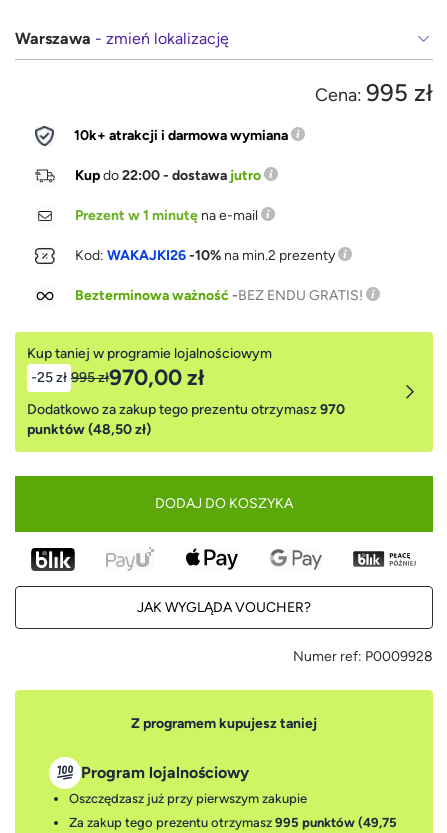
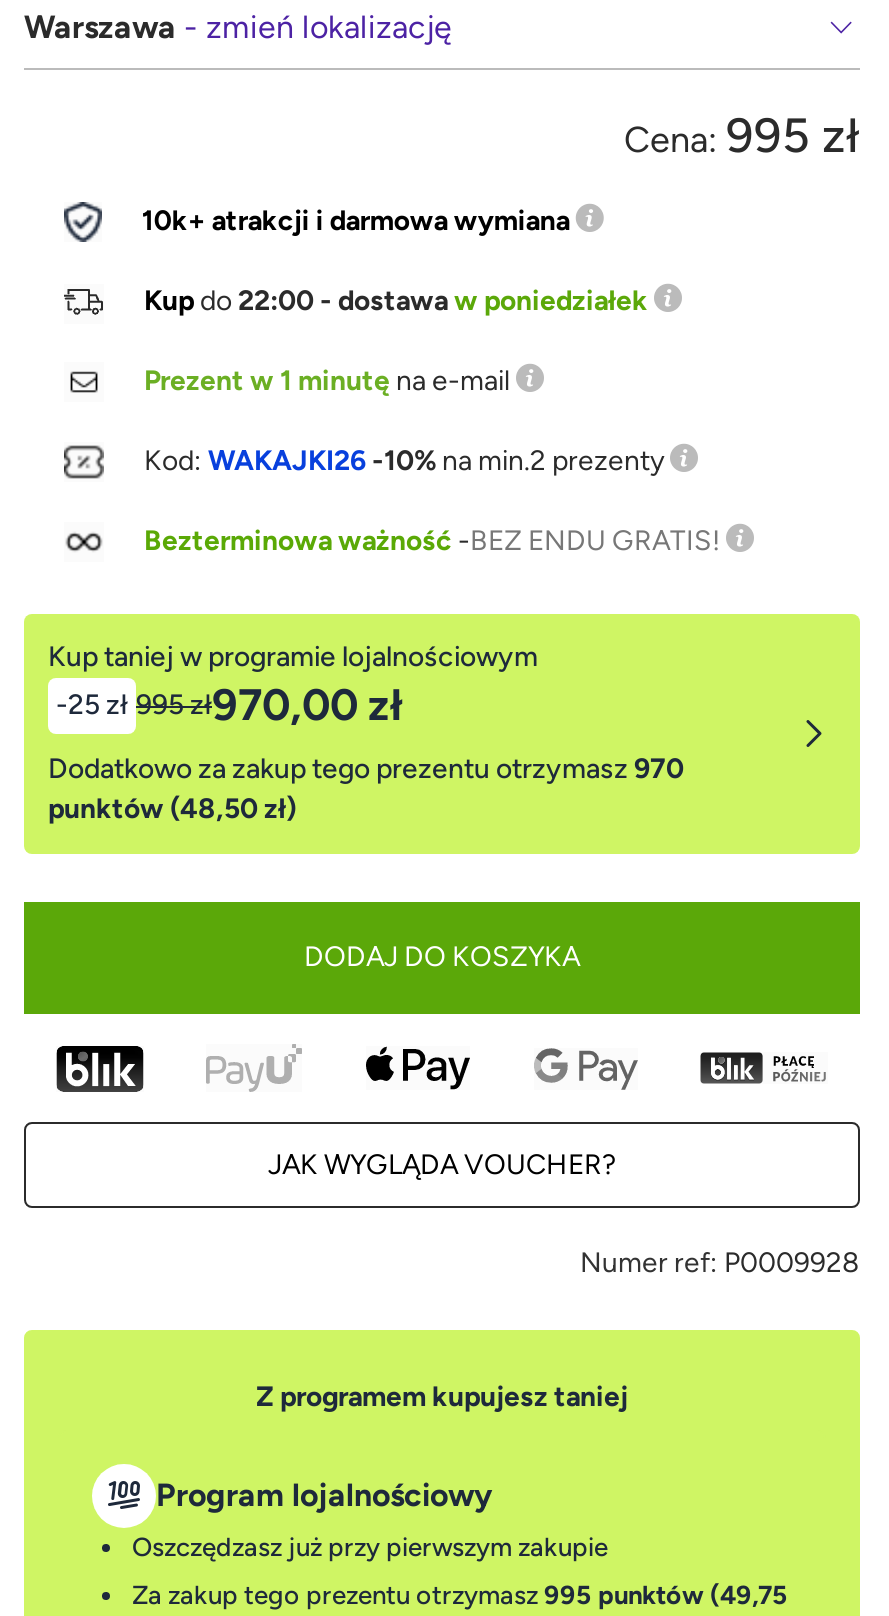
[75,167,261,184] Kup do 22:00 - dostawa jutro -> [144,285,648,319] Kup do 22:00 - dostawa w poniedziałek

